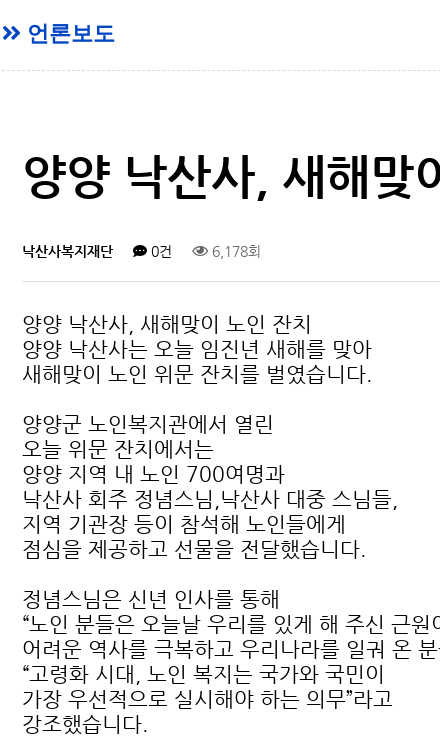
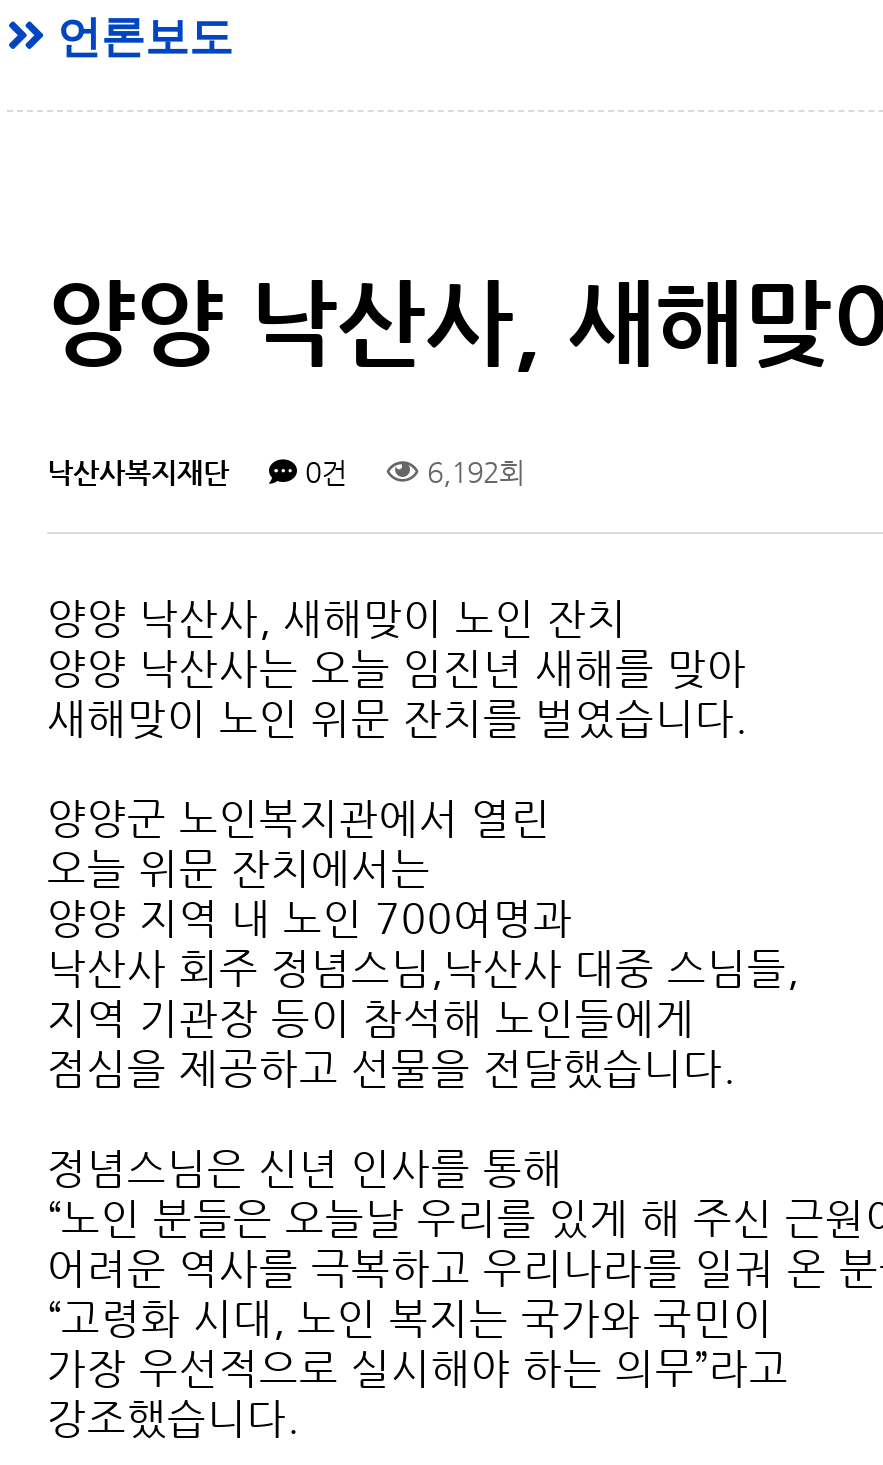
[208,243,261,259] 6,178회 -> [419,456,525,488] 6,192회

